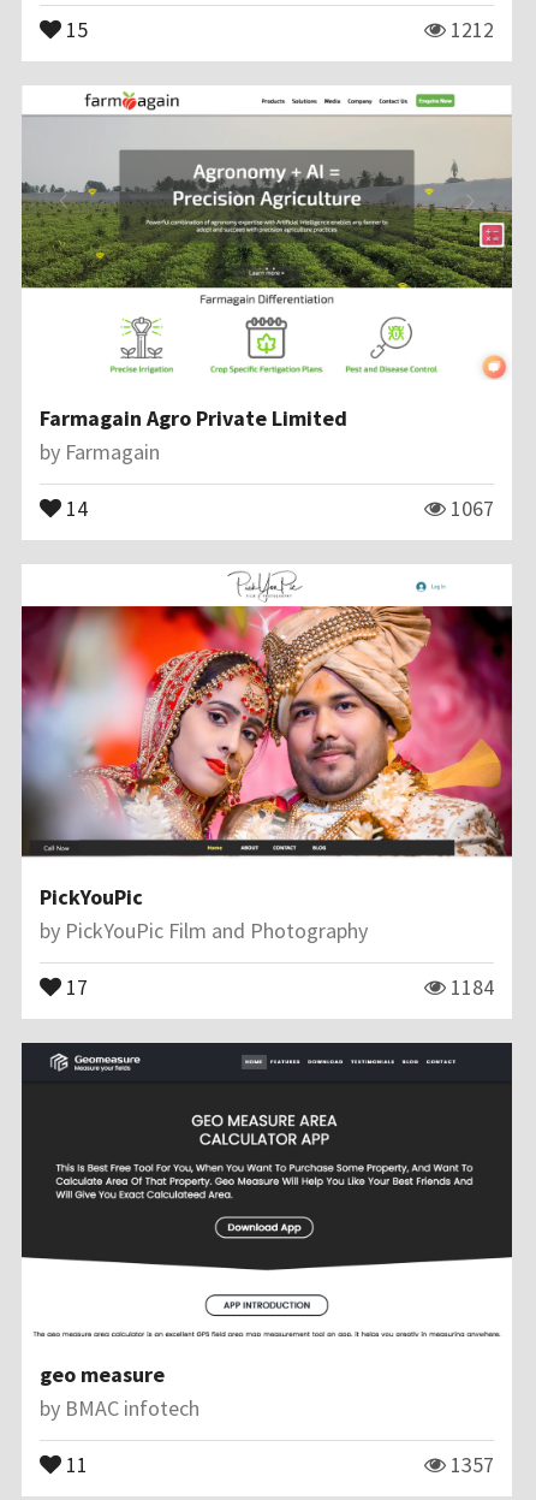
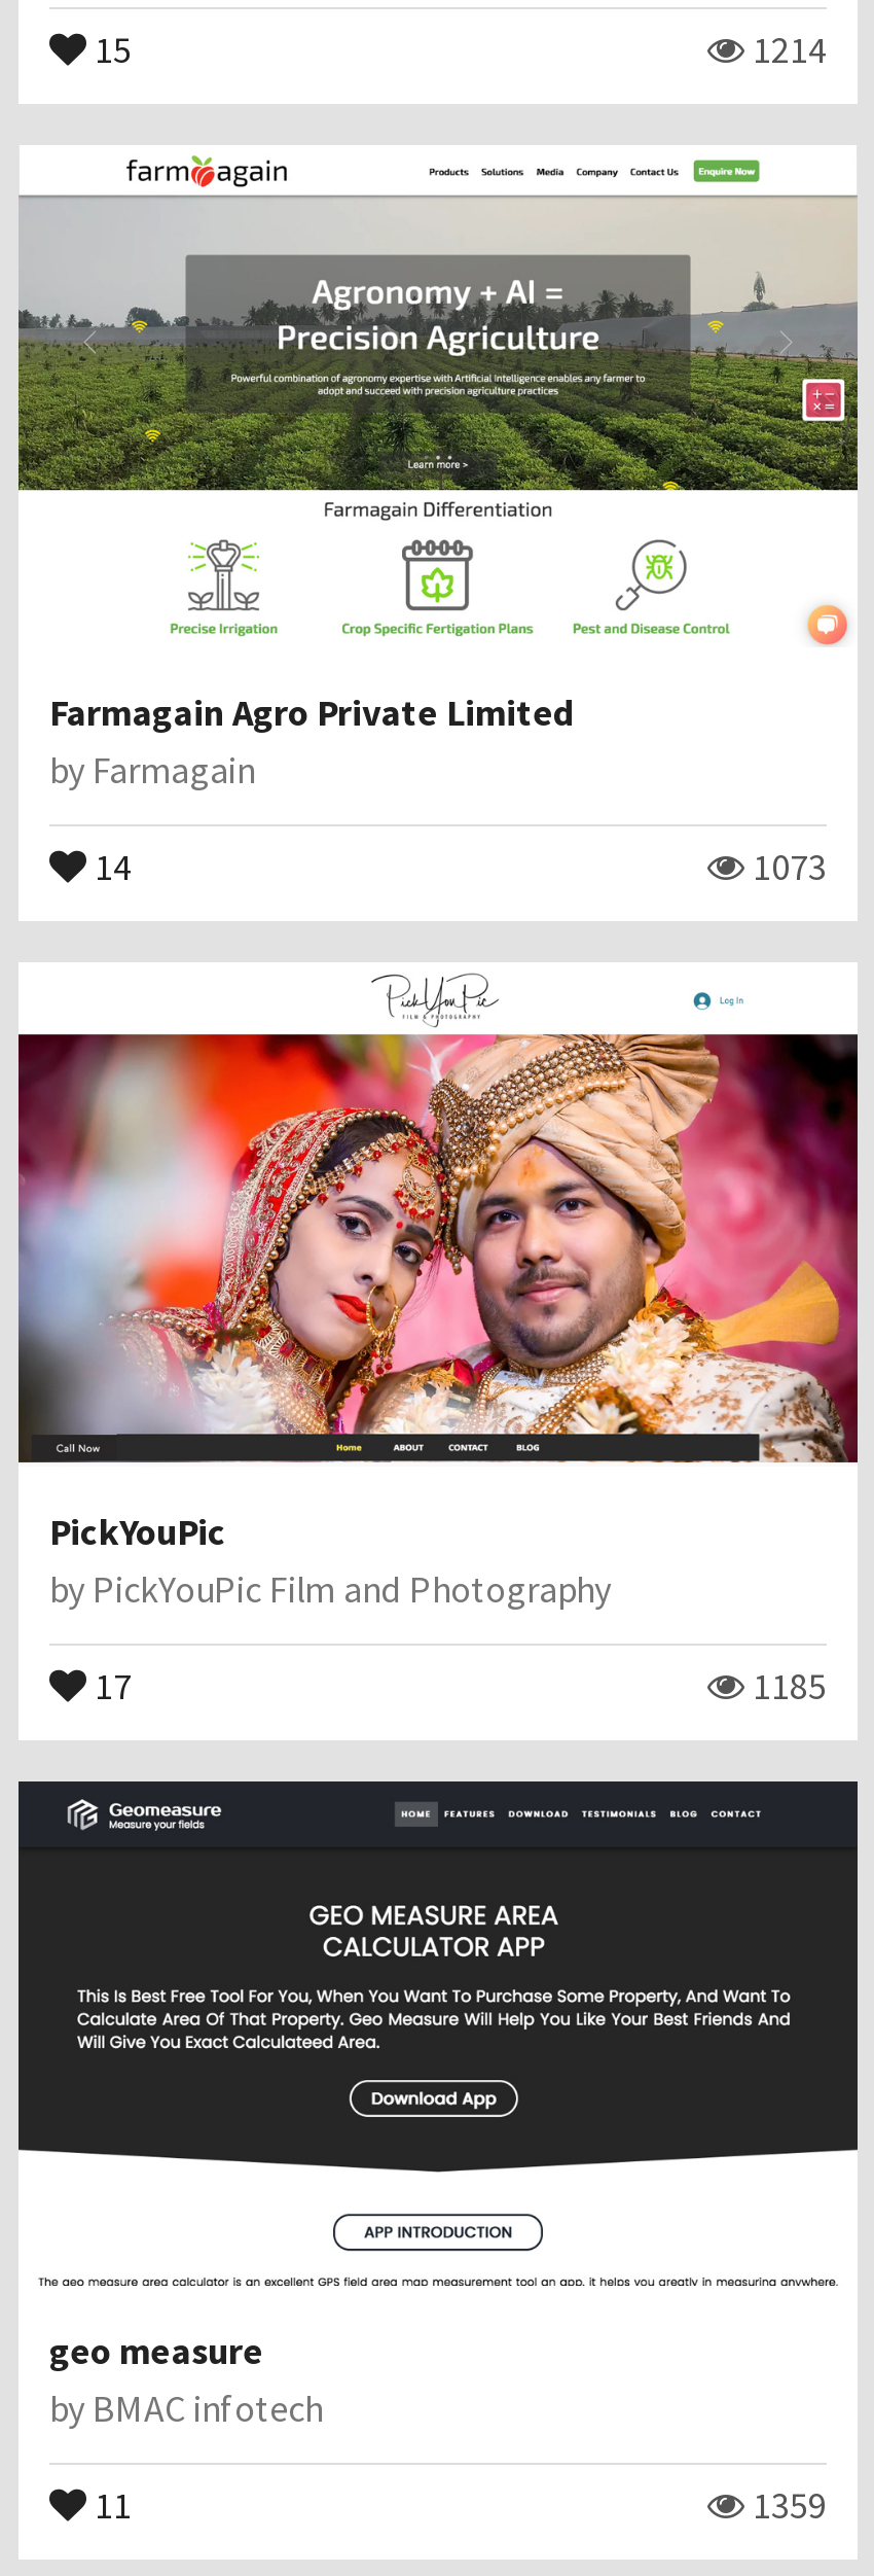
[446,16,494,43] 1212 -> [744,25,827,72] 1214
[446,494,494,522] 1067 -> [744,844,827,891] 1073
[446,973,494,1000] 1184 -> [744,1662,827,1710] 1185
[446,1451,494,1479] 1357 -> [744,2481,827,2528] 1359

